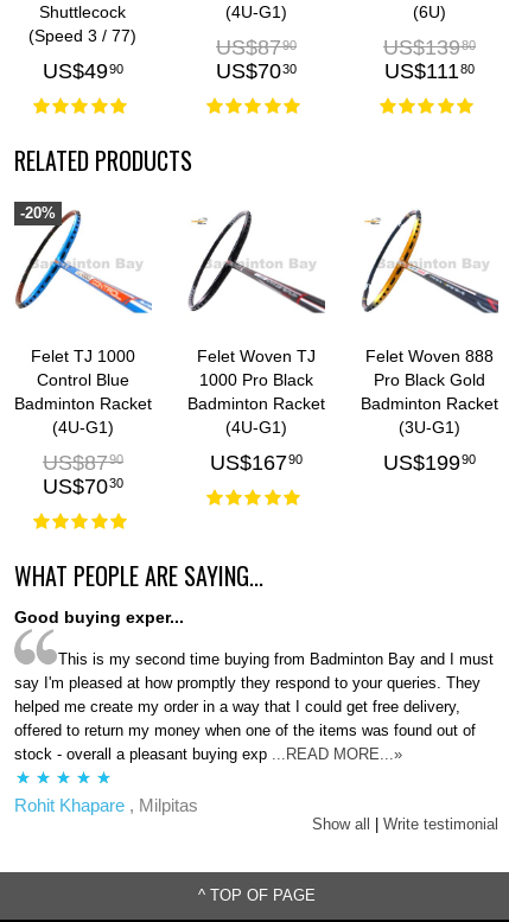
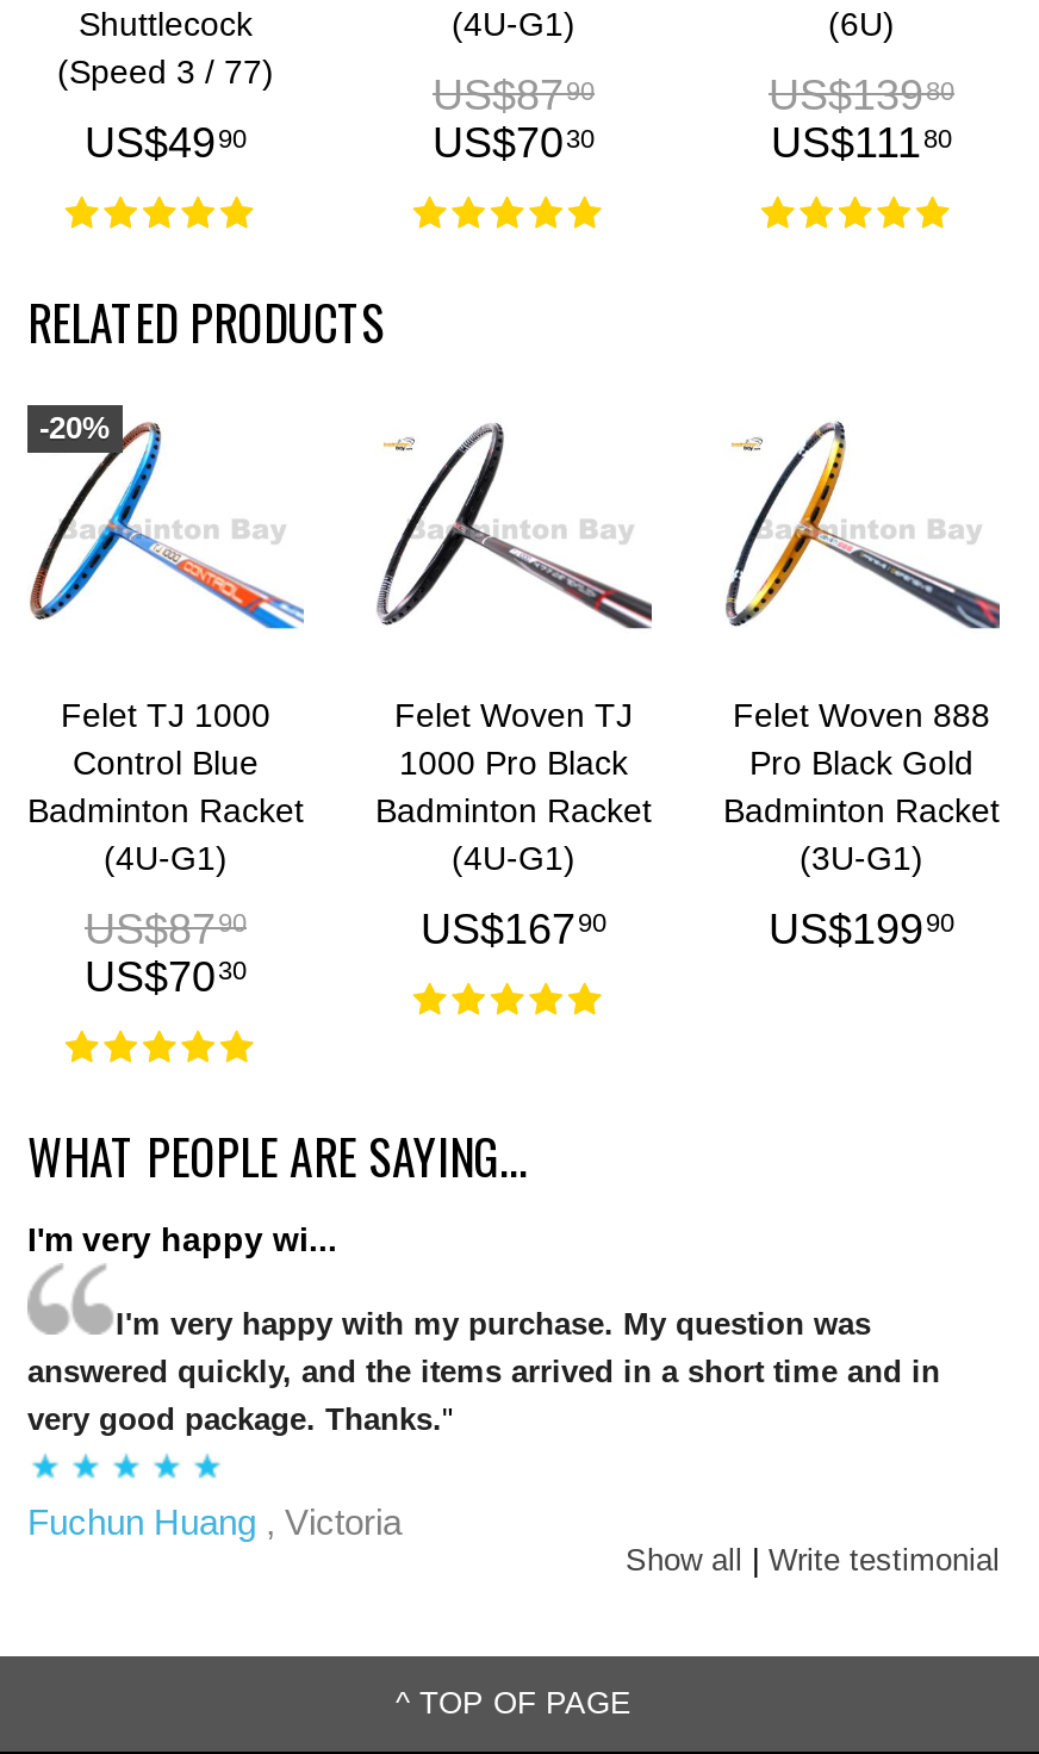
[14,607,184,626] Good buying exper... -> [27,1220,337,1258] I'm very happy wi...
[14,650,494,763] This is my second time buying from Badminton Bay and I must | say I'm pleased at how promptly they respond to your queries. They | helped me create my order in a way that I could get free delivery, | offered to return my money when one of the items was found out of | stock - overall a pleasant buying exp...READ MORE...» -> [27,1306,940,1437] I'm very happy with my purchase. My question was | answered quickly, and the items arrived in a short time and in | very good package. Thanks."
[14,795,198,815] Rohit Khapare , Milpitas -> [27,1501,402,1542] Fuchun Huang , Victoria

